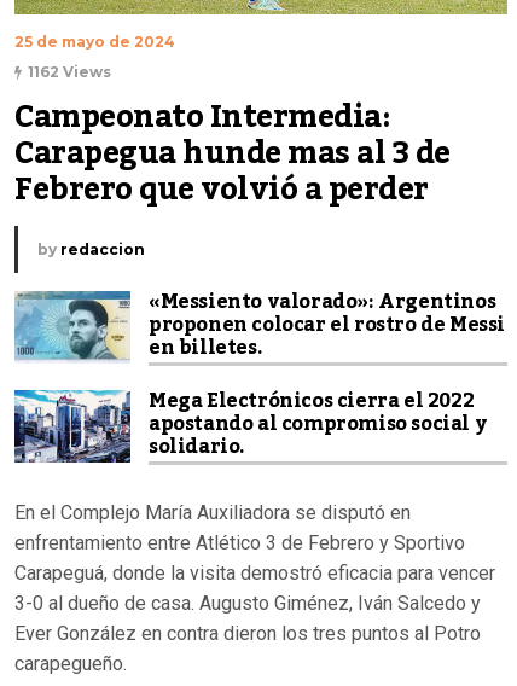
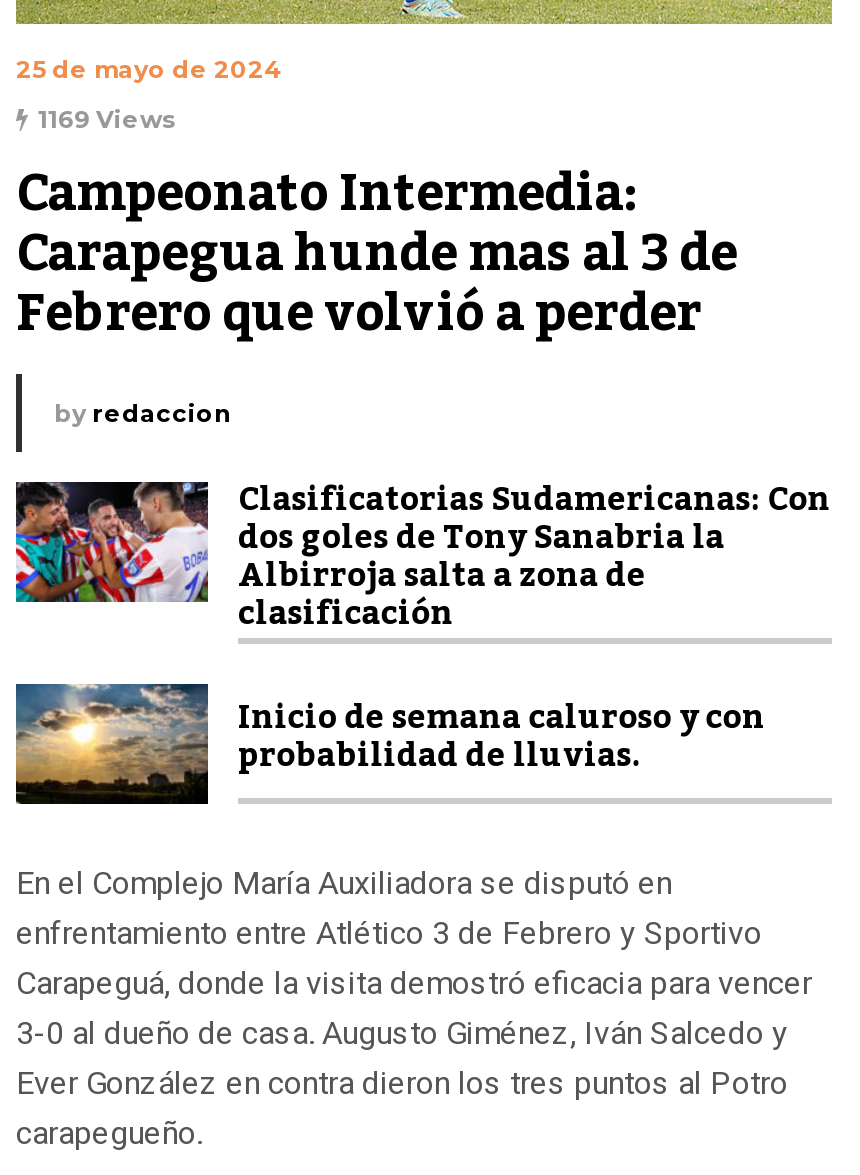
[28,62,111,81] 1162 Views -> [38,103,176,133] 1169 Views
[14,282,505,466] [image] | «Messiento valorado»: Argentinos | proponen colocar el rostro de Messi | en billetes. | Mega Electrónicos cierra el 2022 | apostando al compromiso social y | solidario. -> [14,467,831,787] [image] | Clasificatorias Sudamericanas: Con | dos goles de Tony Sanabria la | Albirroja salta a zona de | clasificación | Inicio de semana caluroso y con | probabilidad de lluvias.
[13,389,130,465] [image] -> [14,680,210,806] [image]

